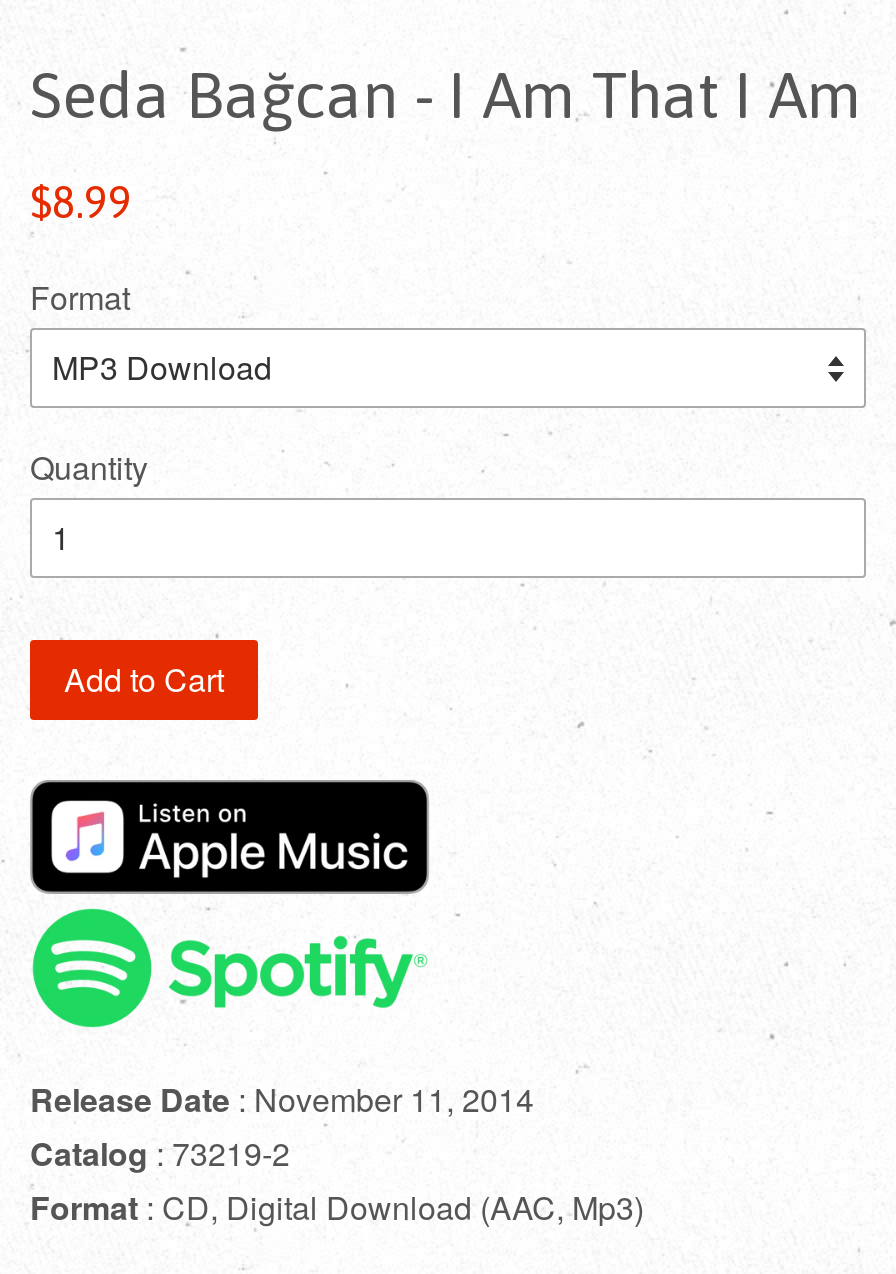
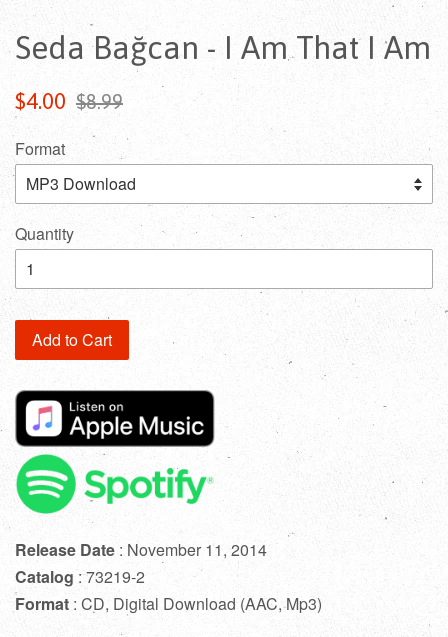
[30,176,132,228] $8.99 -> [15,88,123,114] $4.00 $8.99

